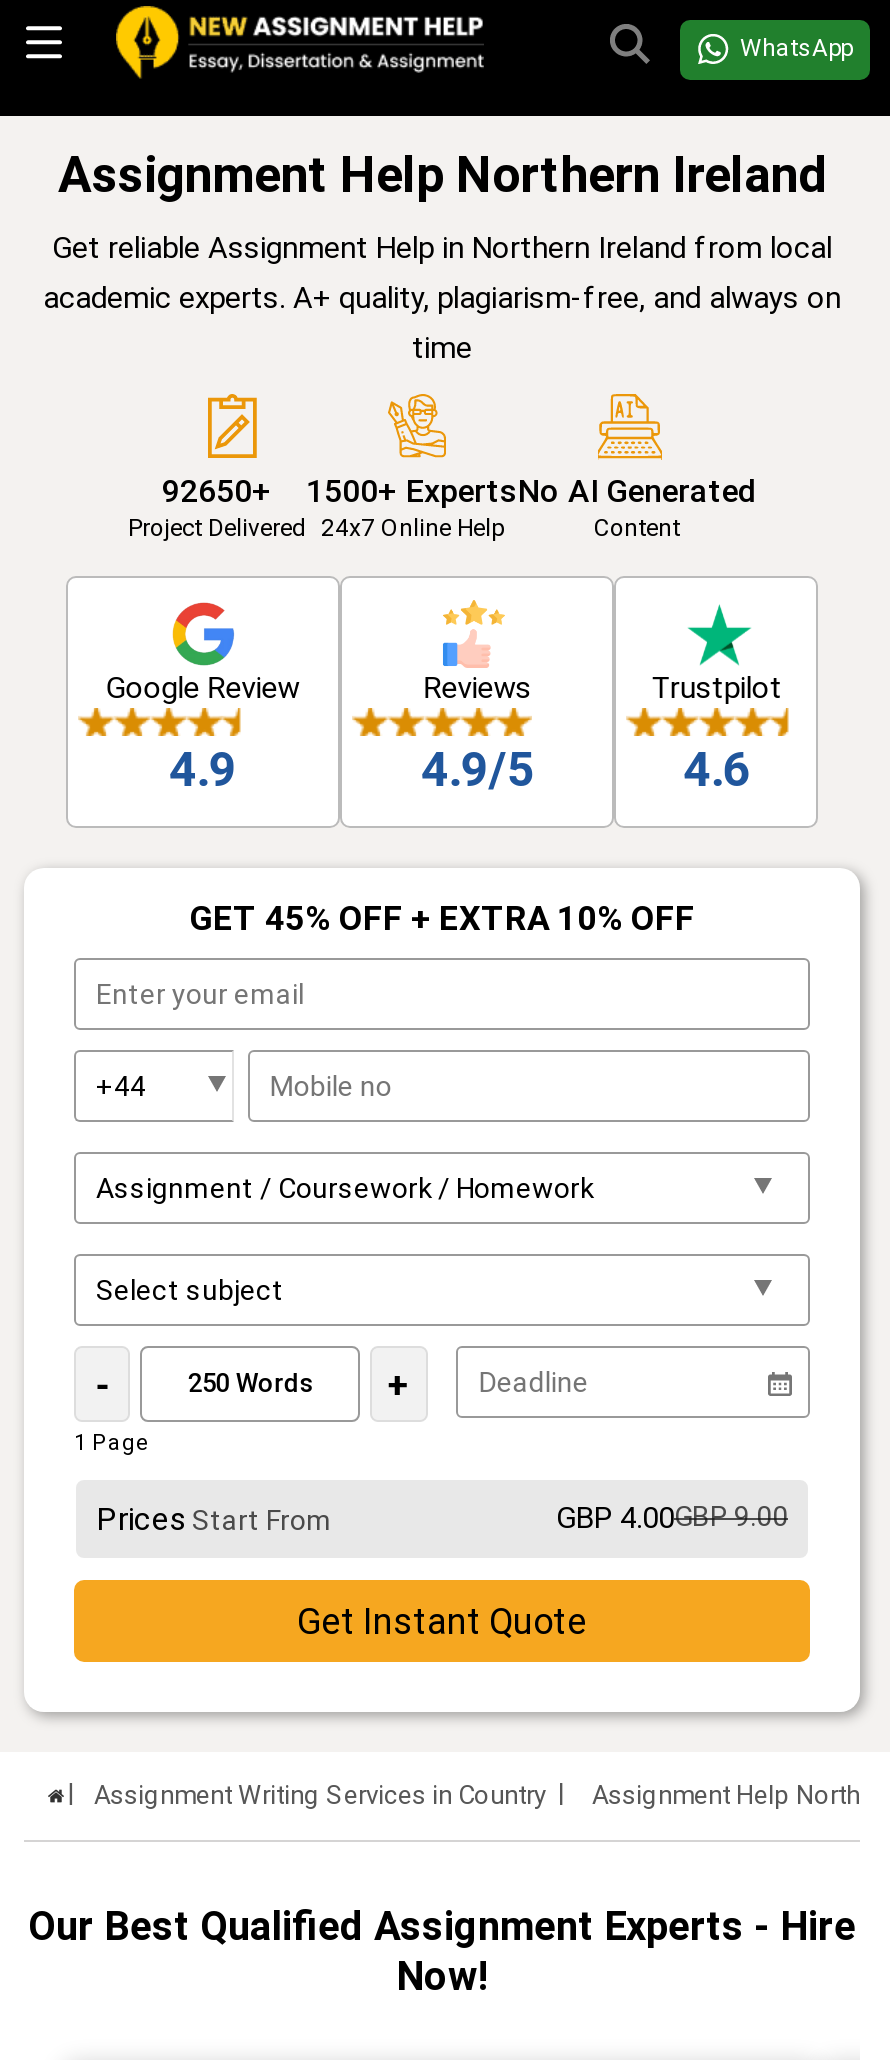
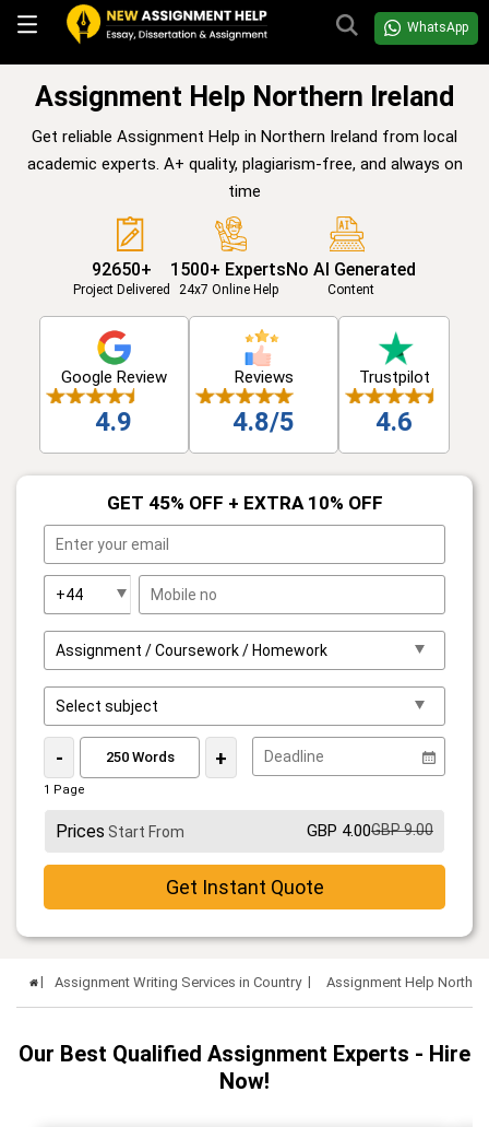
[420,742,534,798] 4.9/5 -> [233,407,295,437] 4.8/5

